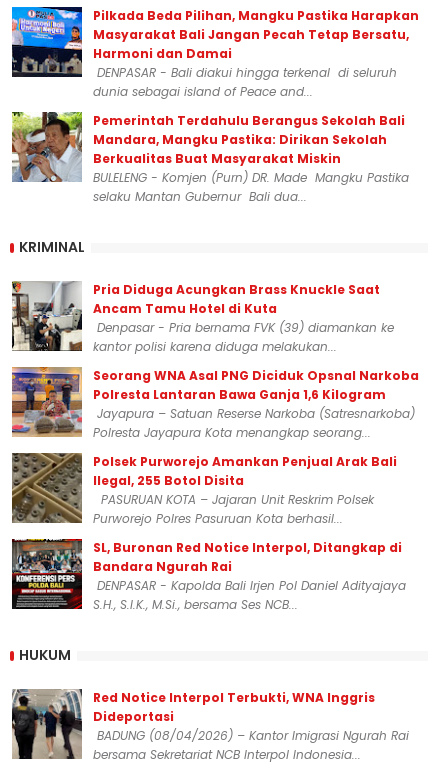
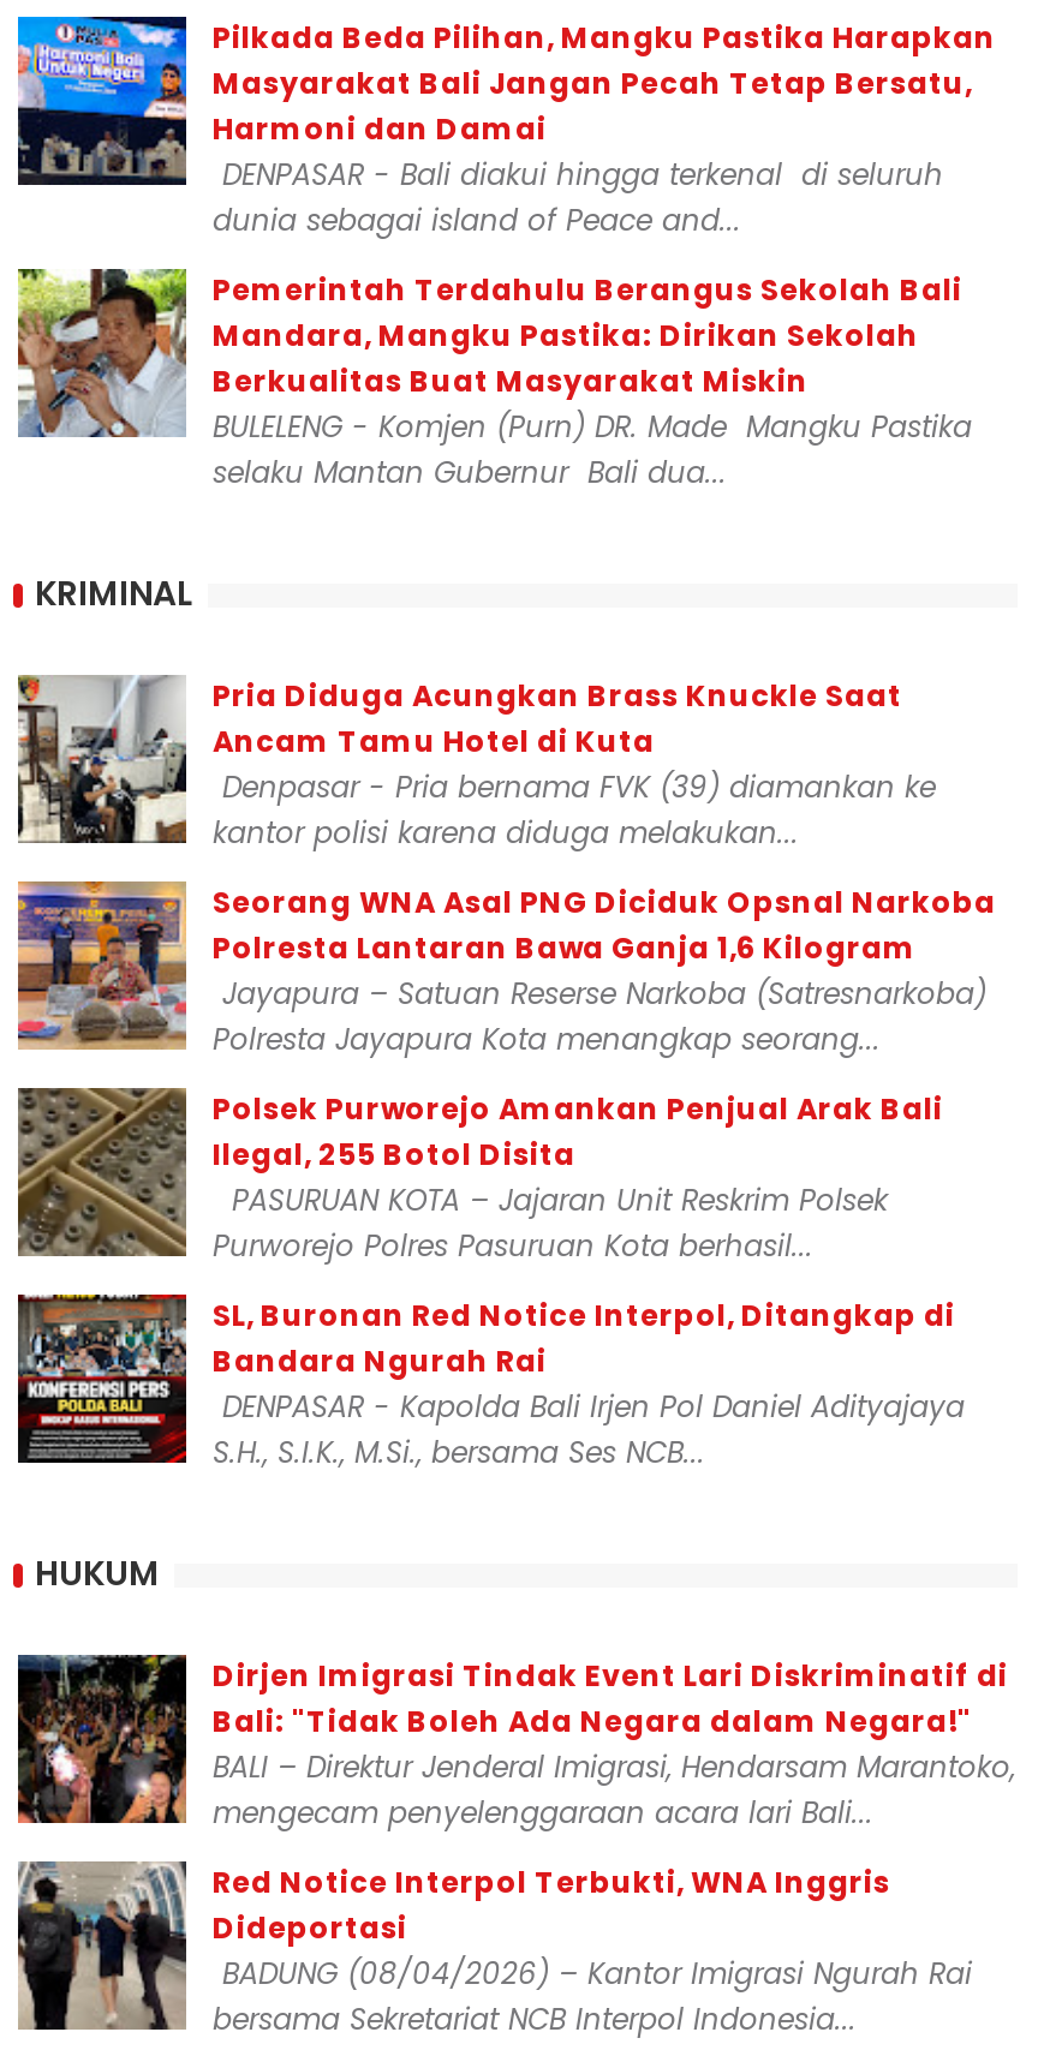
none -> [16,1652,1015,1832] [image] | Dirjen Imigrasi Tindak Event Lari Diskriminatif di | Bali: "Tidak Boleh Ada Negara dalam Negara!" | BALI – Direktur Jenderal Imigrasi, Hendarsam Marantoko, | mengecam penyelenggaraan acara lari Bali...

